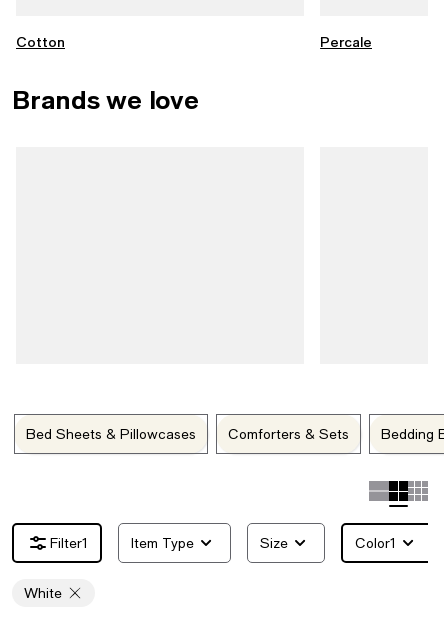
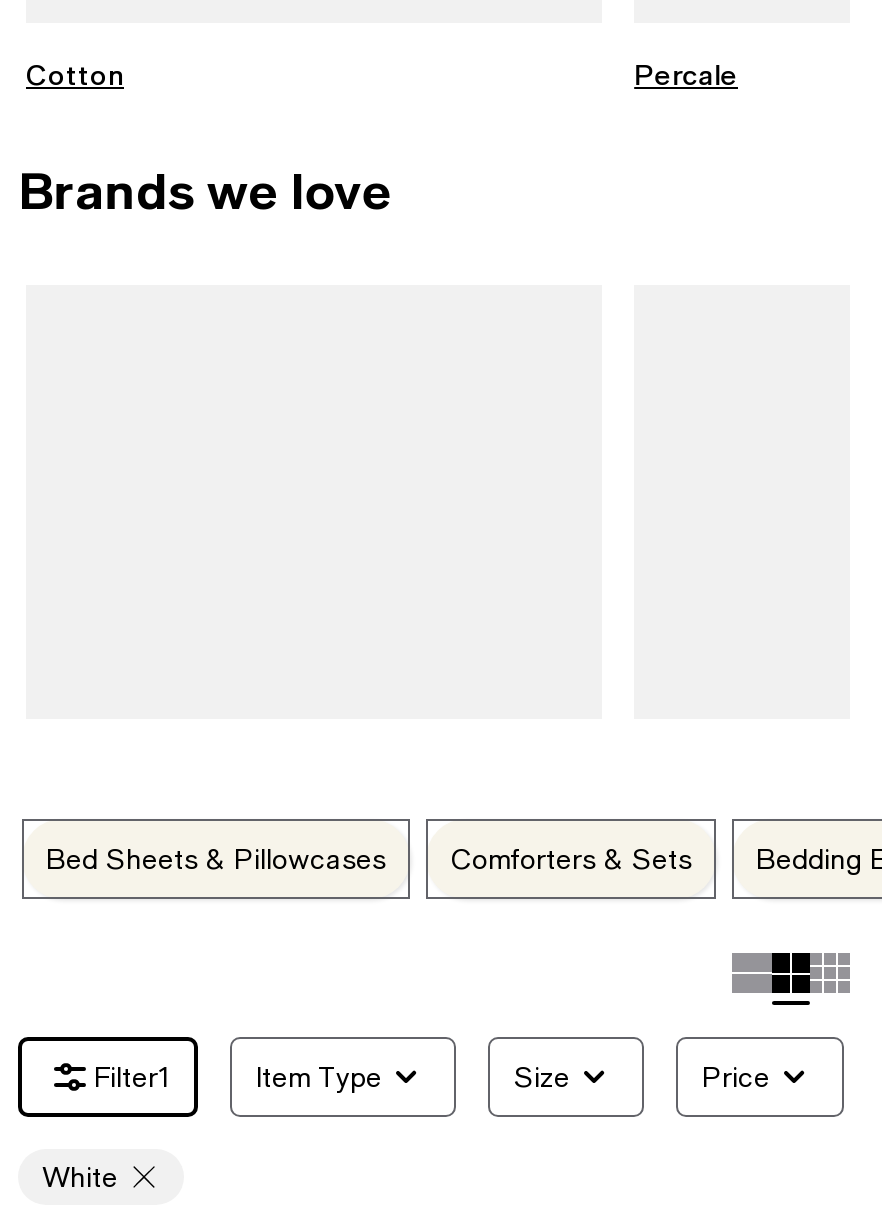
[355,535,396,551] Color1 -> [702,1061,770,1093] Price

